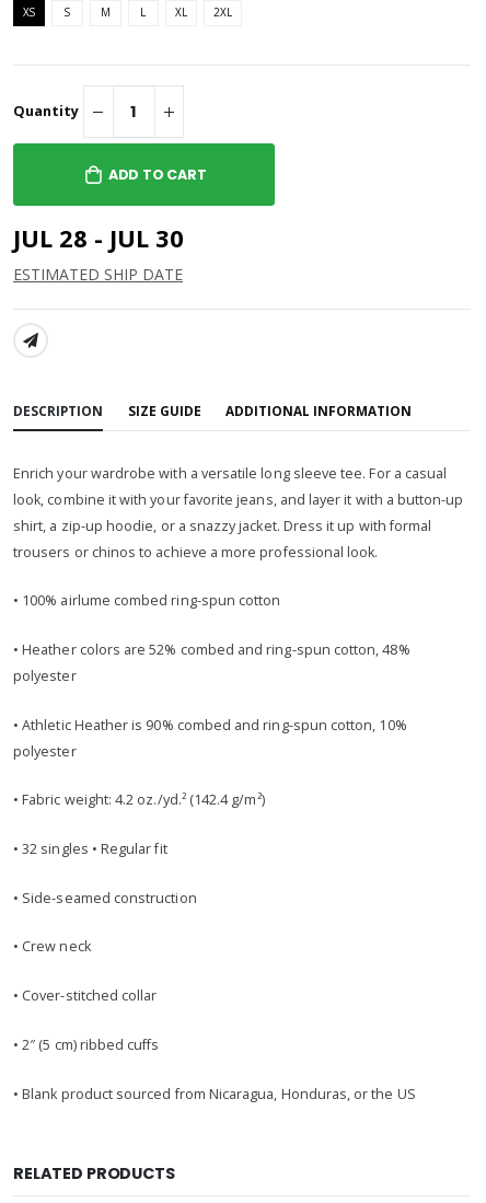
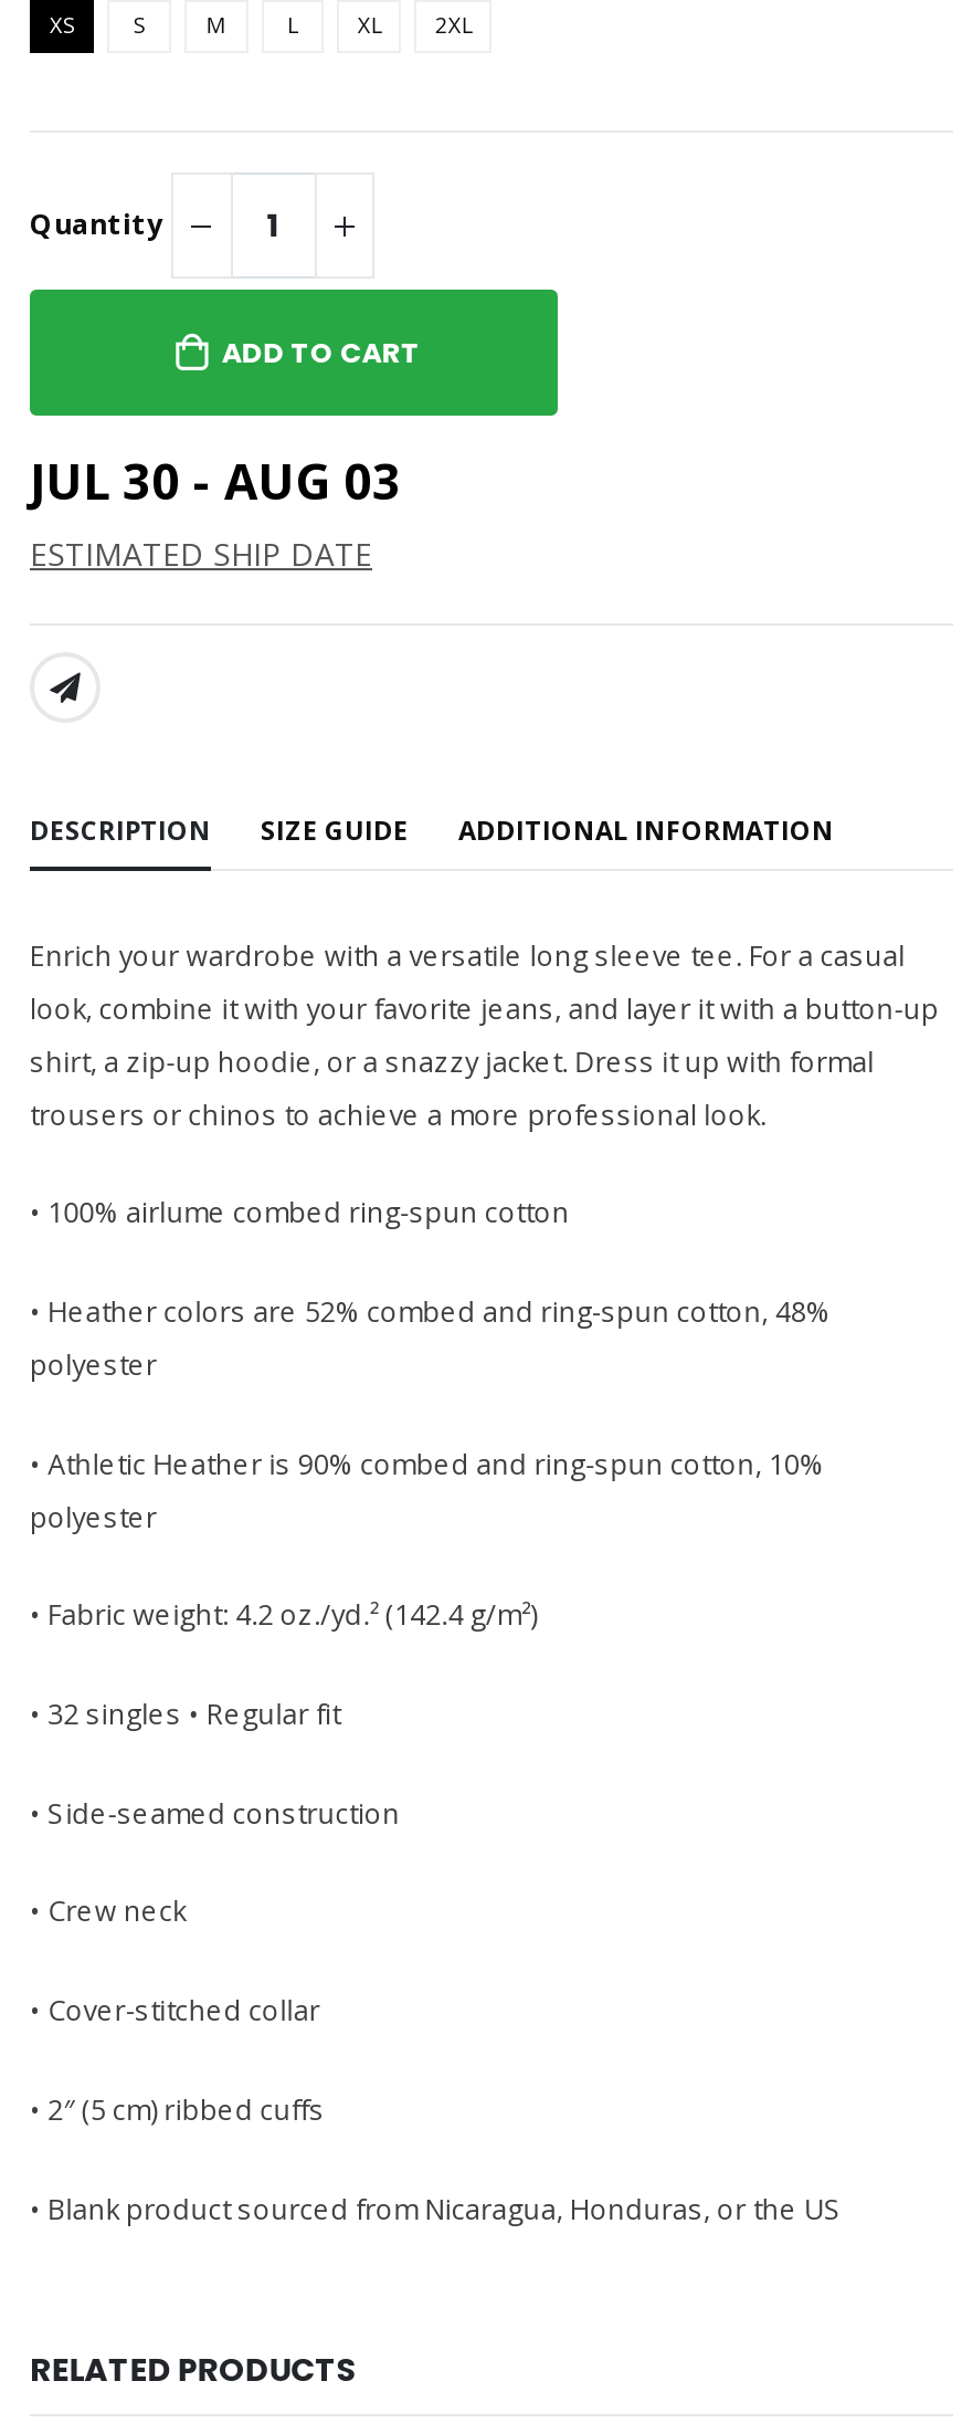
[13,221,184,254] JUL 28 - JUL 30 -> [30,446,401,513] JUL 30 - AUG 03

